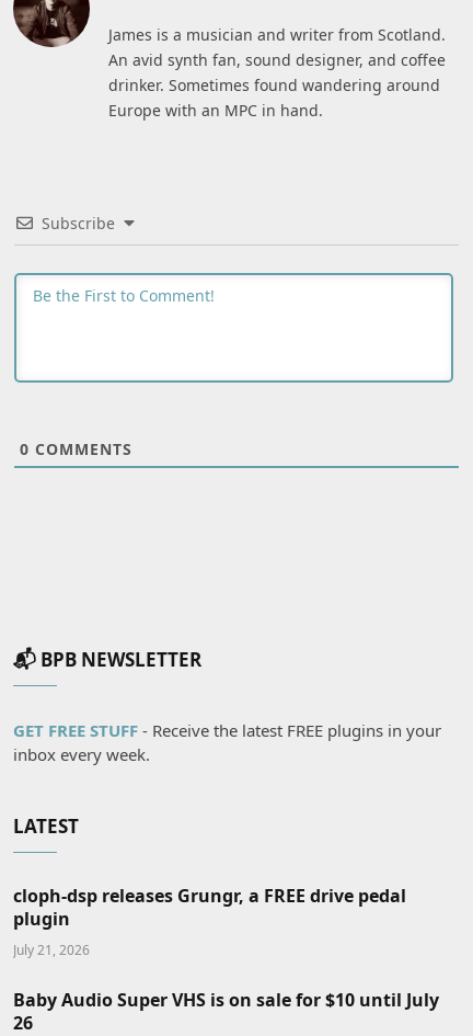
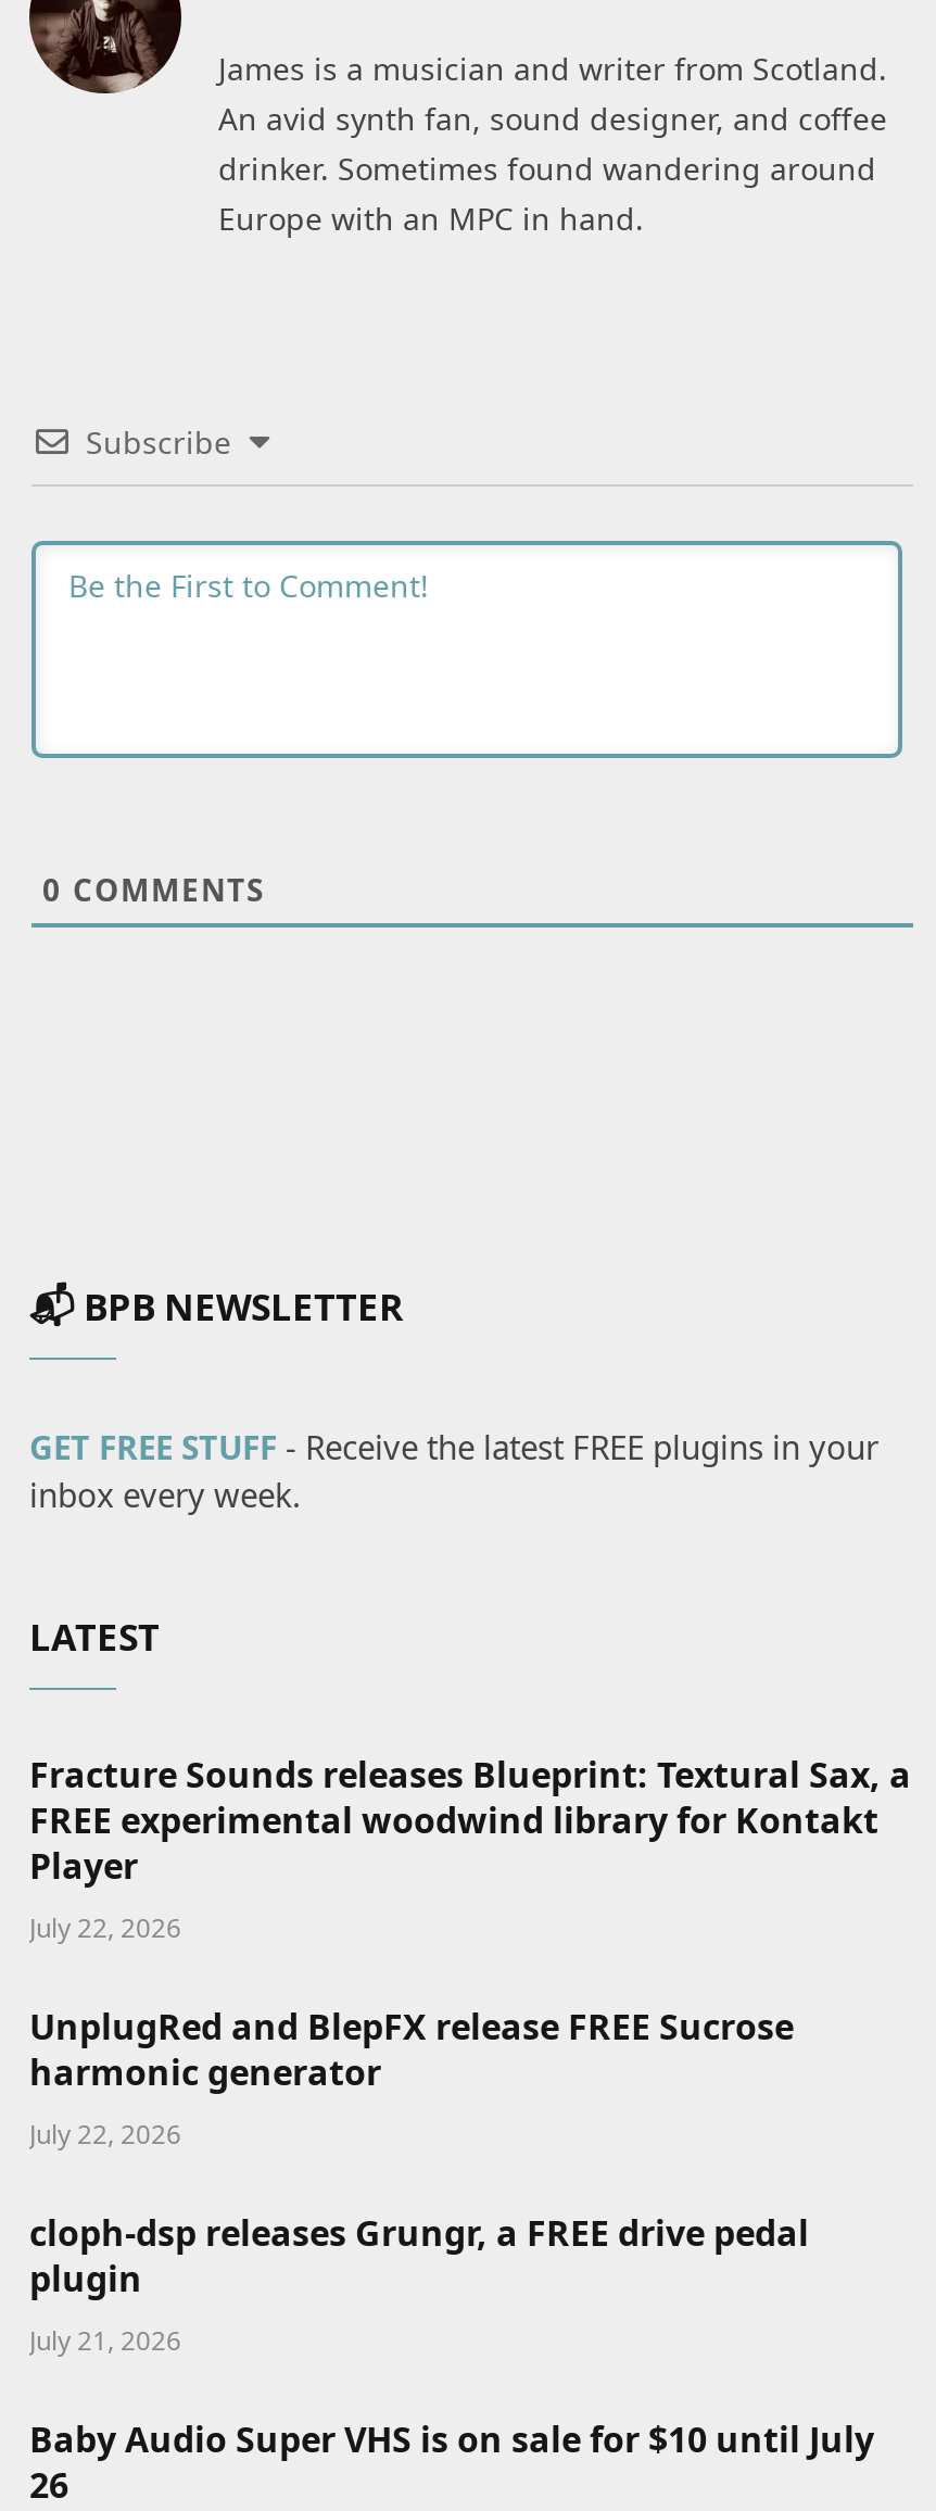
none -> [29,1750,911,2152] Fracture Sounds releases Blueprint: Textural Sax, a | FREE experimental woodwind library for Kontakt | Player | July 22, 2026 | UnplugRed and BlepFX release FREE Sucrose | harmonic generator | July 22, 2026

